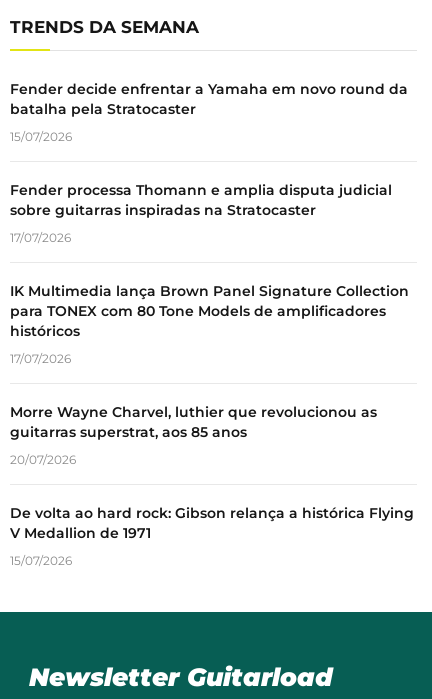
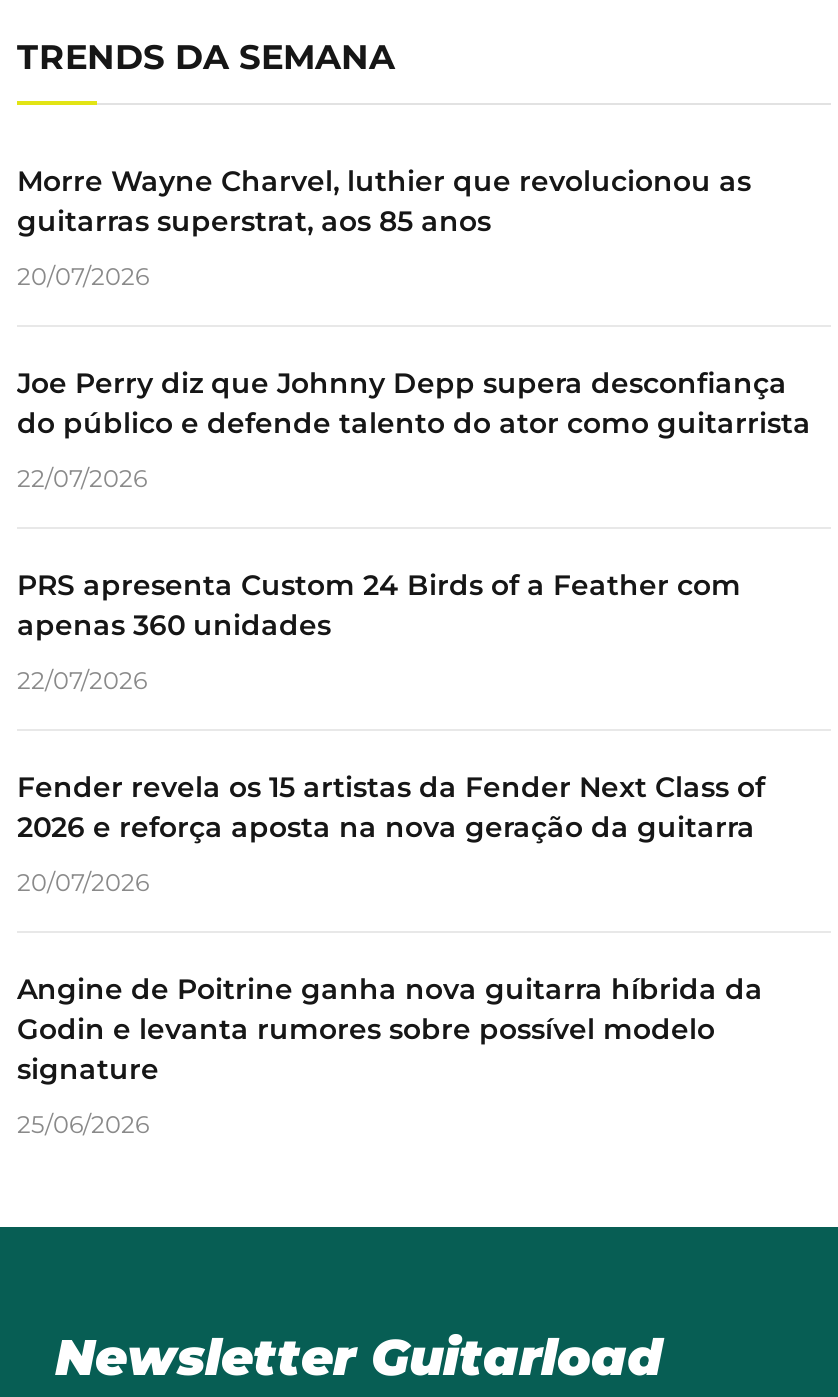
[10,80,409,366] Fender decide enfrentar a Yamaha em novo round da | batalha pela Stratocaster | 15/07/2026 | Fender processa Thomann e amplia disputa judicial | sobre guitarras inspiradas na Stratocaster | 17/07/2026 | IK Multimedia lança Brown Panel Signature Collection | para TONEX com 80 Tone Models de amplificadores | históricos | 17/07/2026 -> none
moved [10,403,377,467] -> [17,164,751,292]: Morre Wayne Charvel, luthier que revolucionou as | guitarras superstrat, aos 85 anos | 20/07/2026
[10,504,414,568] De volta ao hard rock: Gibson relança a histórica Flying | V Medallion de 1971 | 15/07/2026 -> [17,366,811,1140] Joe Perry diz que Johnny Depp supera desconfiança | do público e defende talento do ator como guitarrista | 22/07/2026 | PRS apresenta Custom 24 Birds of a Feather com | apenas 360 unidades | 22/07/2026 | Fender revela os 15 artistas da Fender Next Class of | 2026 e reforça aposta na nova geração da guitarra | 20/07/2026 | Angine de Poitrine ganha nova guitarra híbrida da | Godin e levanta rumores sobre possível modelo | signature | 25/06/2026

